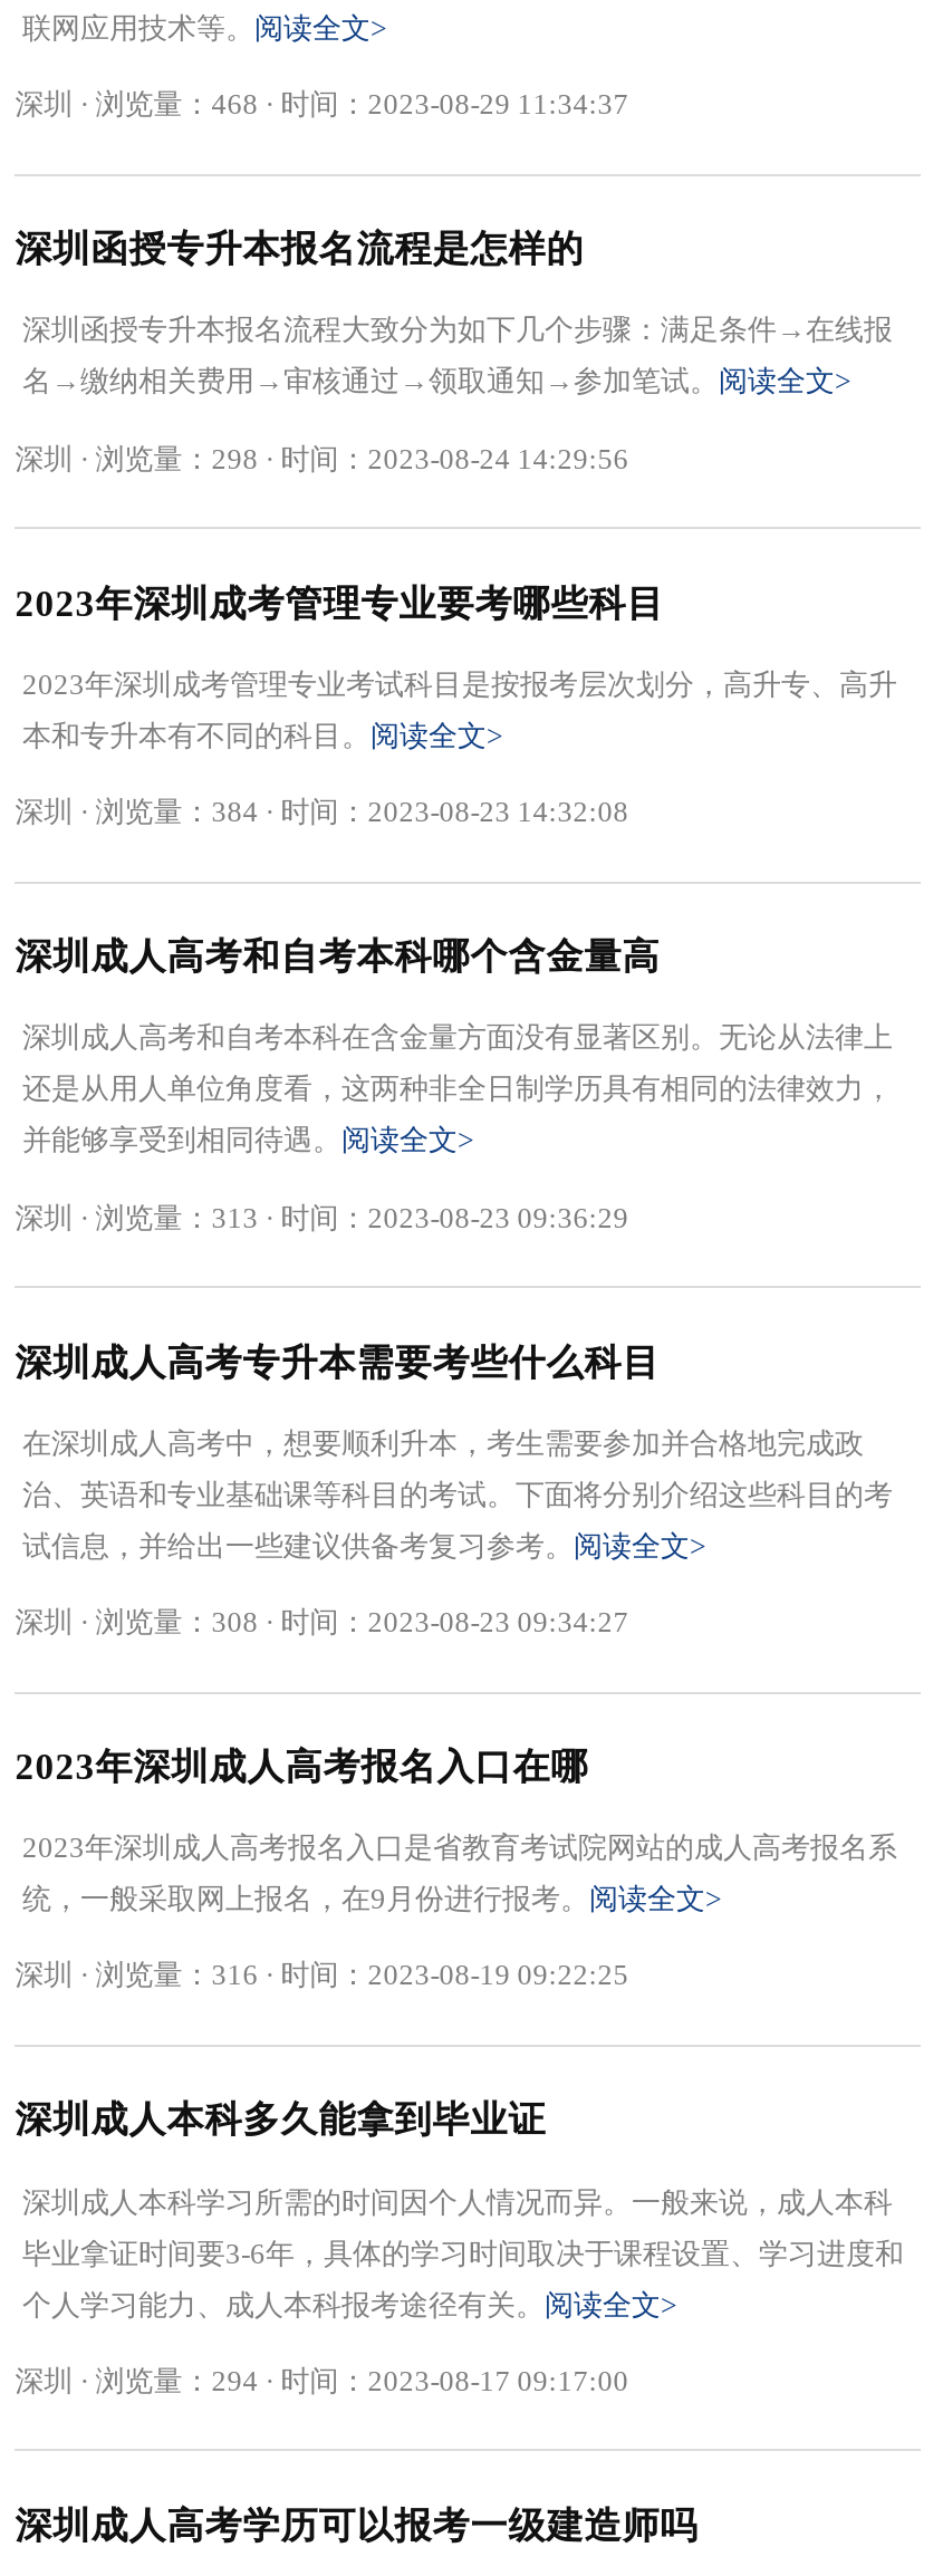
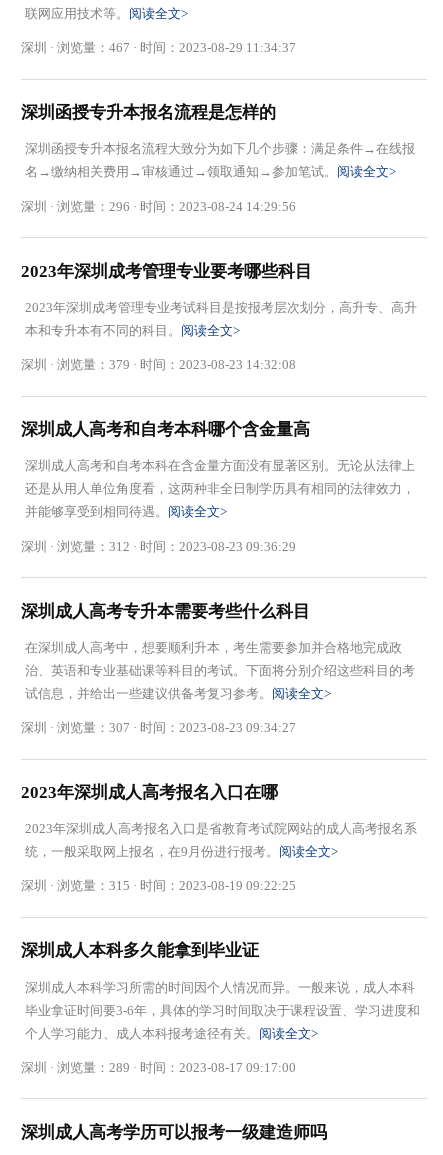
[15,87,629,121] 深圳 · 浏览量：468 · 时间：2023-08-29 11:34:37 -> [21,40,296,55] 深圳 · 浏览量：467 · 时间：2023-08-29 11:34:37
[15,441,629,475] 深圳 · 浏览量：298 · 时间：2023-08-24 14:29:56 -> [21,199,296,214] 深圳 · 浏览量：296 · 时间：2023-08-24 14:29:56
[15,795,629,828] 深圳 · 浏览量：384 · 时间：2023-08-23 14:32:08 -> [21,357,296,372] 深圳 · 浏览量：379 · 时间：2023-08-23 14:32:08
[15,1200,629,1233] 深圳 · 浏览量：313 · 时间：2023-08-23 09:36:29 -> [21,538,296,553] 深圳 · 浏览量：312 · 时间：2023-08-23 09:36:29
[15,1605,629,1638] 深圳 · 浏览量：308 · 时间：2023-08-23 09:34:27 -> [21,720,296,735] 深圳 · 浏览量：307 · 时间：2023-08-23 09:34:27
[15,1959,629,1992] 深圳 · 浏览量：316 · 时间：2023-08-19 09:22:25 -> [21,878,296,893] 深圳 · 浏览量：315 · 时间：2023-08-19 09:22:25
[15,2364,629,2397] 深圳 · 浏览量：294 · 时间：2023-08-17 09:17:00 -> [21,1060,296,1075] 深圳 · 浏览量：289 · 时间：2023-08-17 09:17:00

